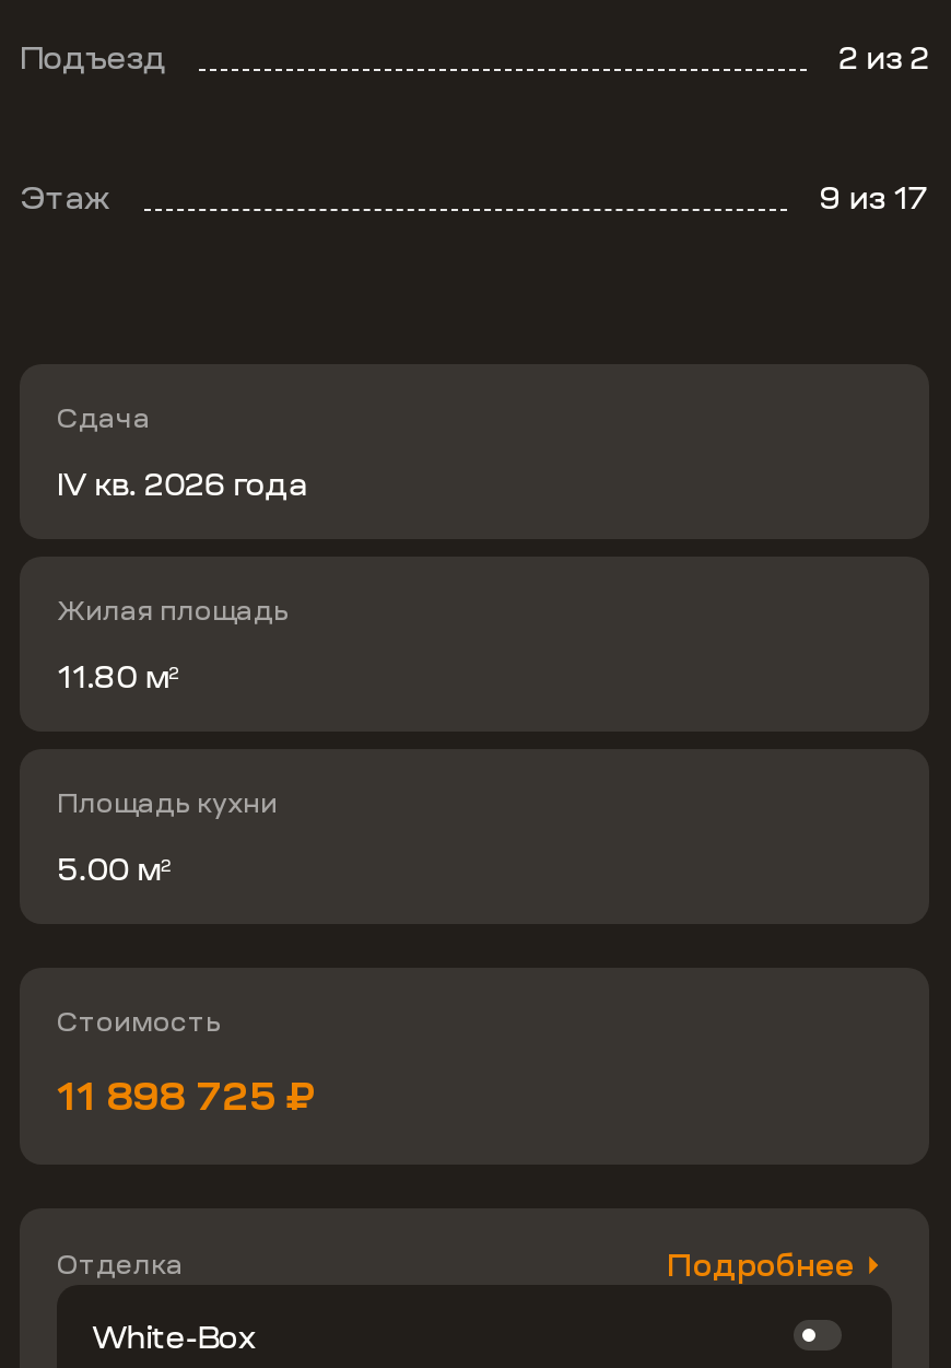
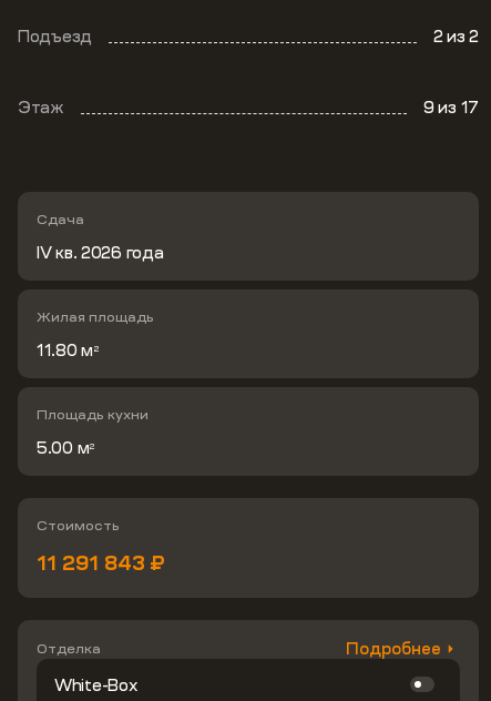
[57,1068,315,1123] 11 898 725 ₽ -> [37,549,165,577] 11 291 843 ₽

